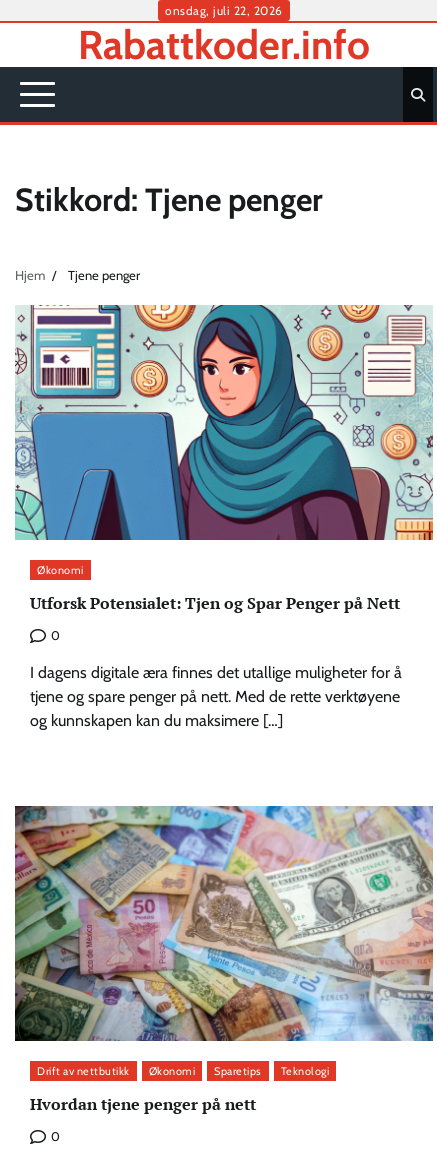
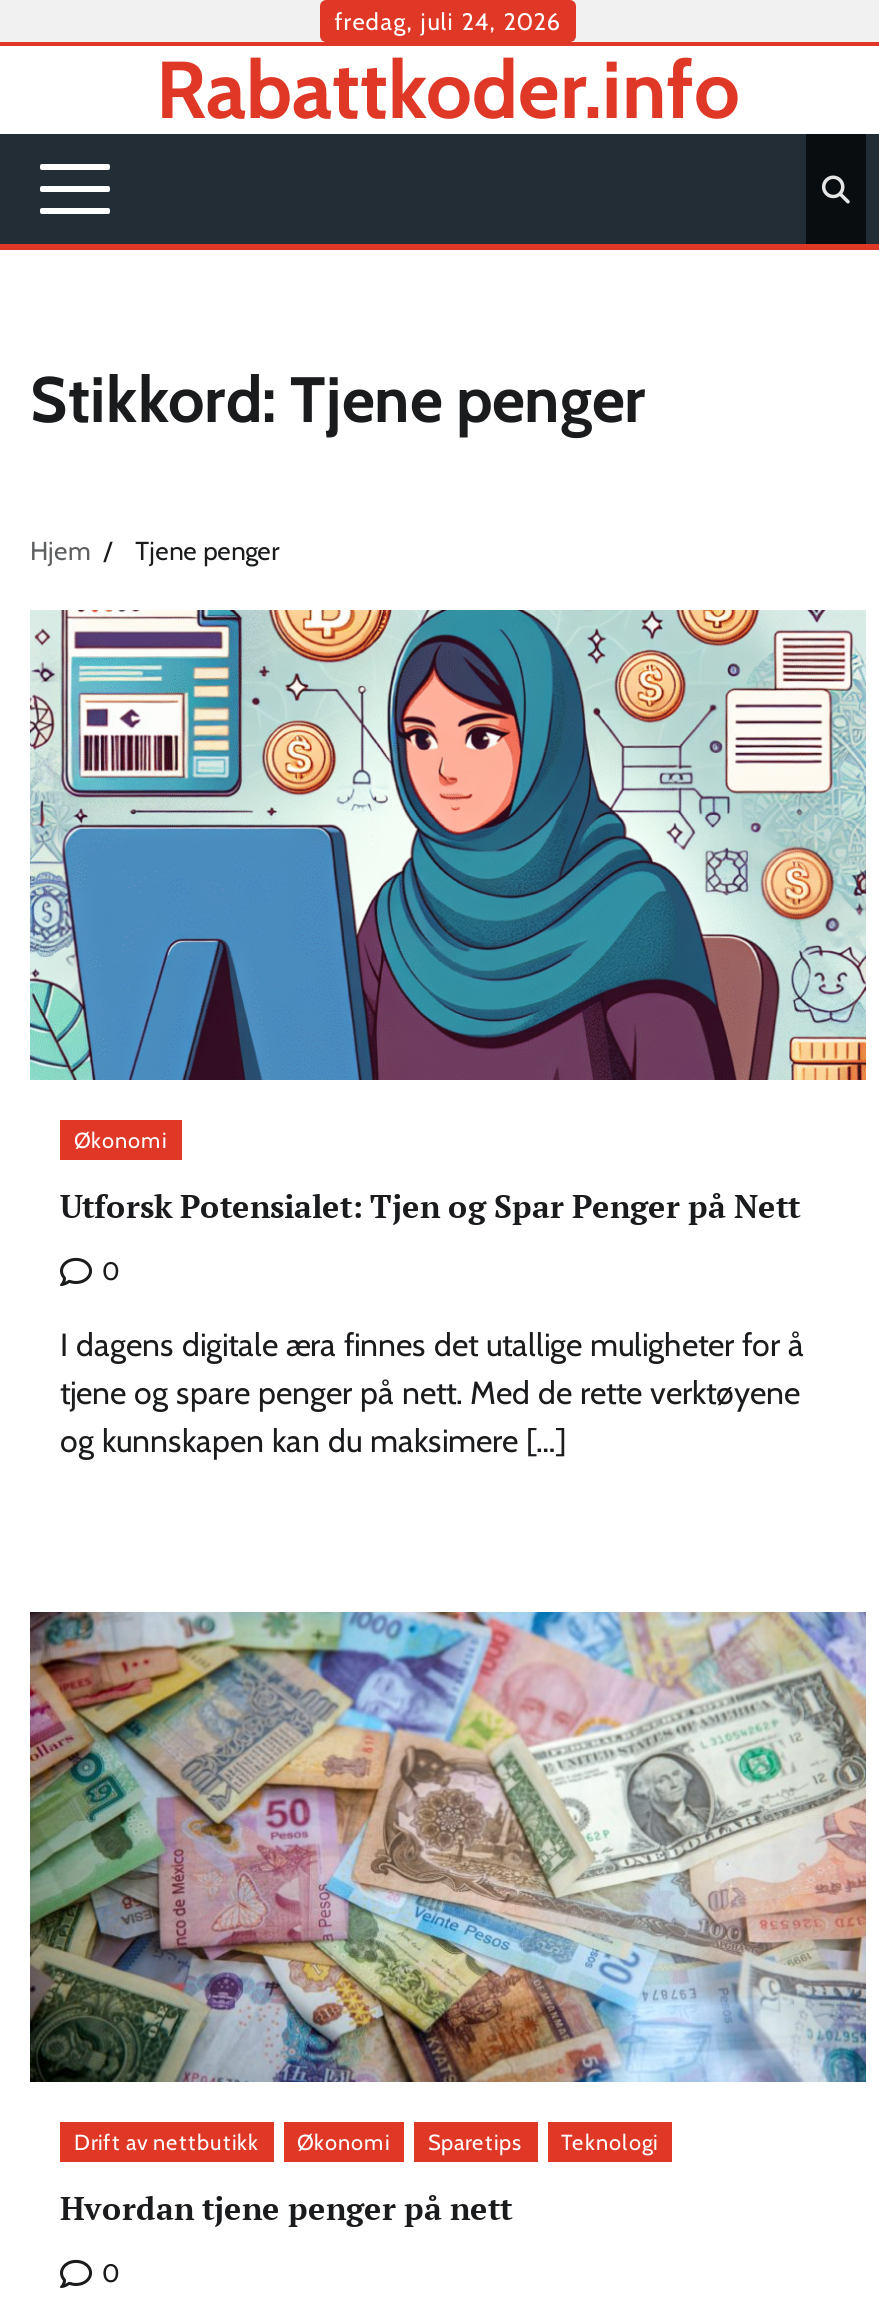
[165,3,283,18] onsdag, juli 22, 2026 -> [334,6,562,36] fredag, juli 24, 2026

